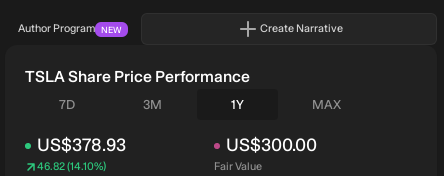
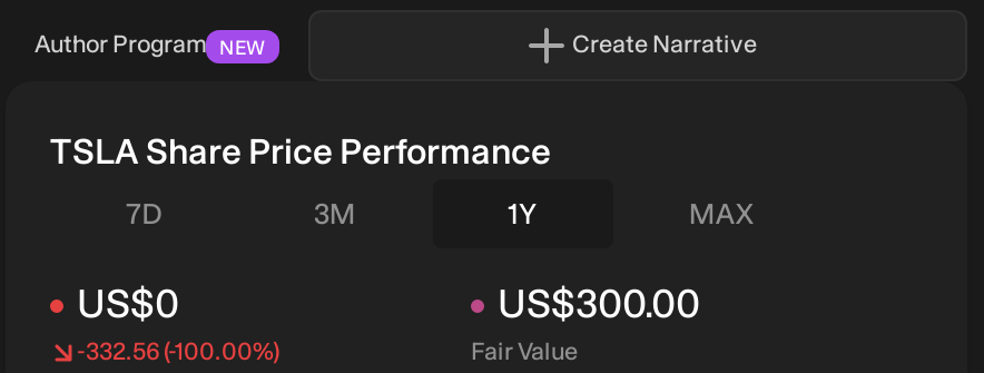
[37,134,126,173] US$378.93 | 46.82 (14.10%) -> [77,279,279,366] US$0 | -332.56 (-100.00%)

